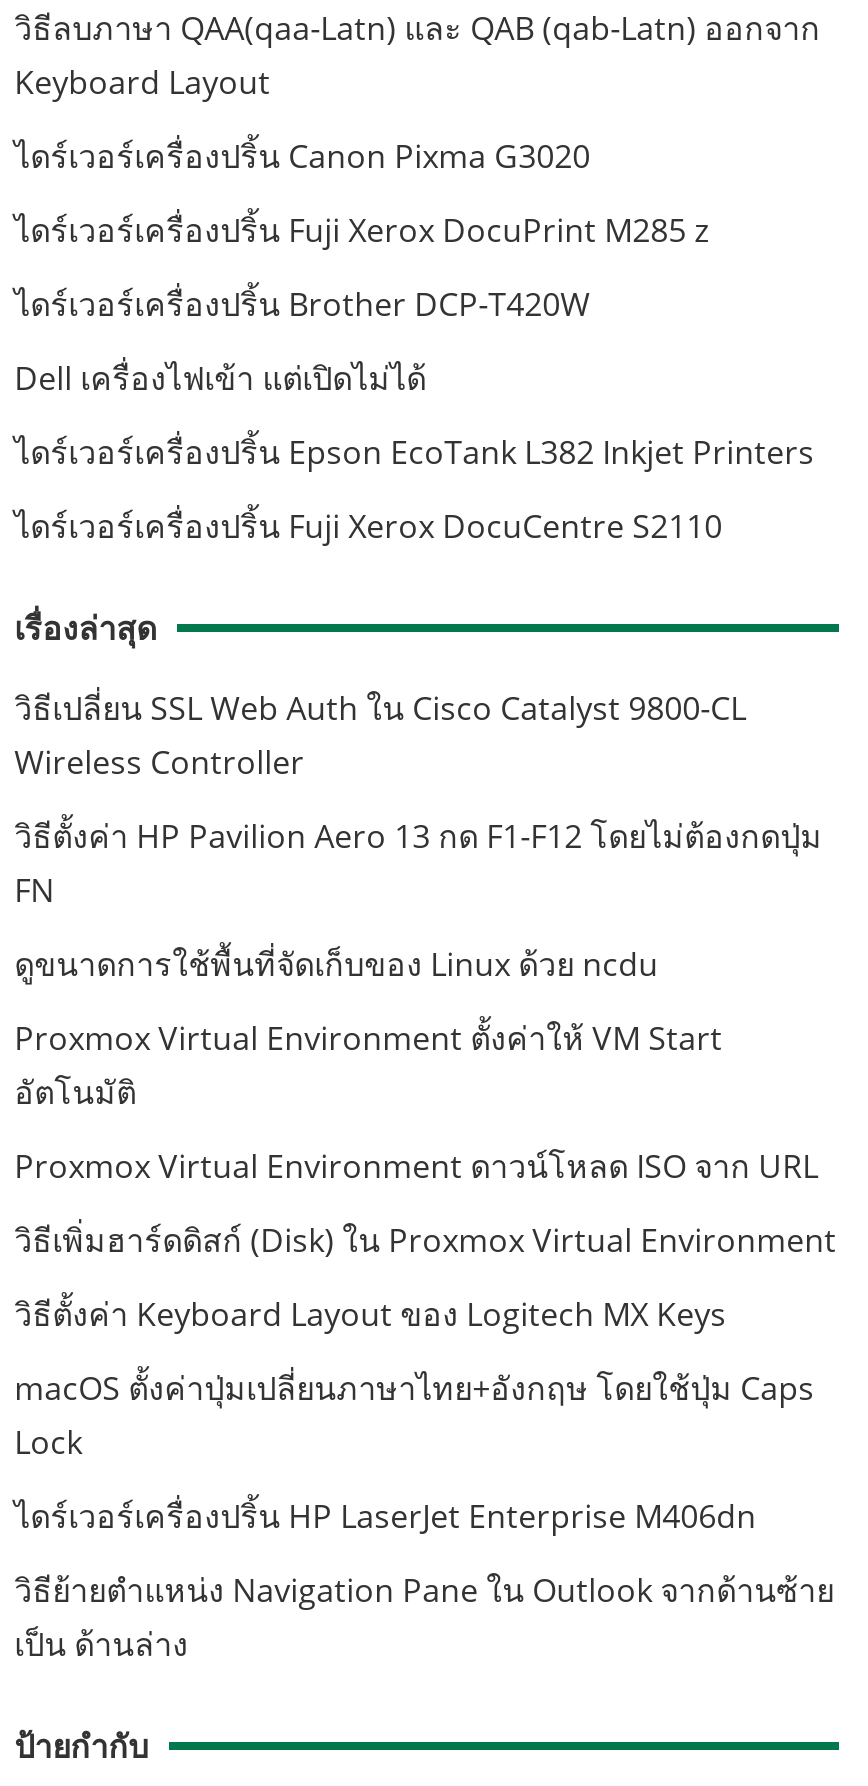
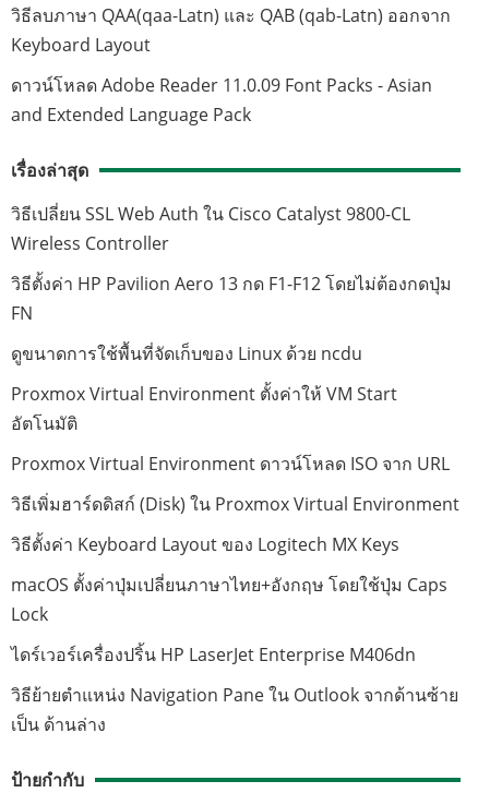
[14,134,814,548] ไดร์เวอร์เครื่องปริ้น Canon Pixma G3020 | ไดร์เวอร์เครื่องปริ้น Fuji Xerox DocuPrint M285 z | ไดร์เวอร์เครื่องปริ้น Brother DCP-T420W | Dell เครื่องไฟเข้า แต่เปิดไม่ได้ | ไดร์เวอร์เครื่องปริ้น Epson EcoTank L382 Inkjet Printers | ไดร์เวอร์เครื่องปริ้น Fuji Xerox DocuCentre S2110 -> [11,73,432,127] ดาวน์โหลด Adobe Reader 11.0.09 Font Packs - Asian | and Extended Language Pack

